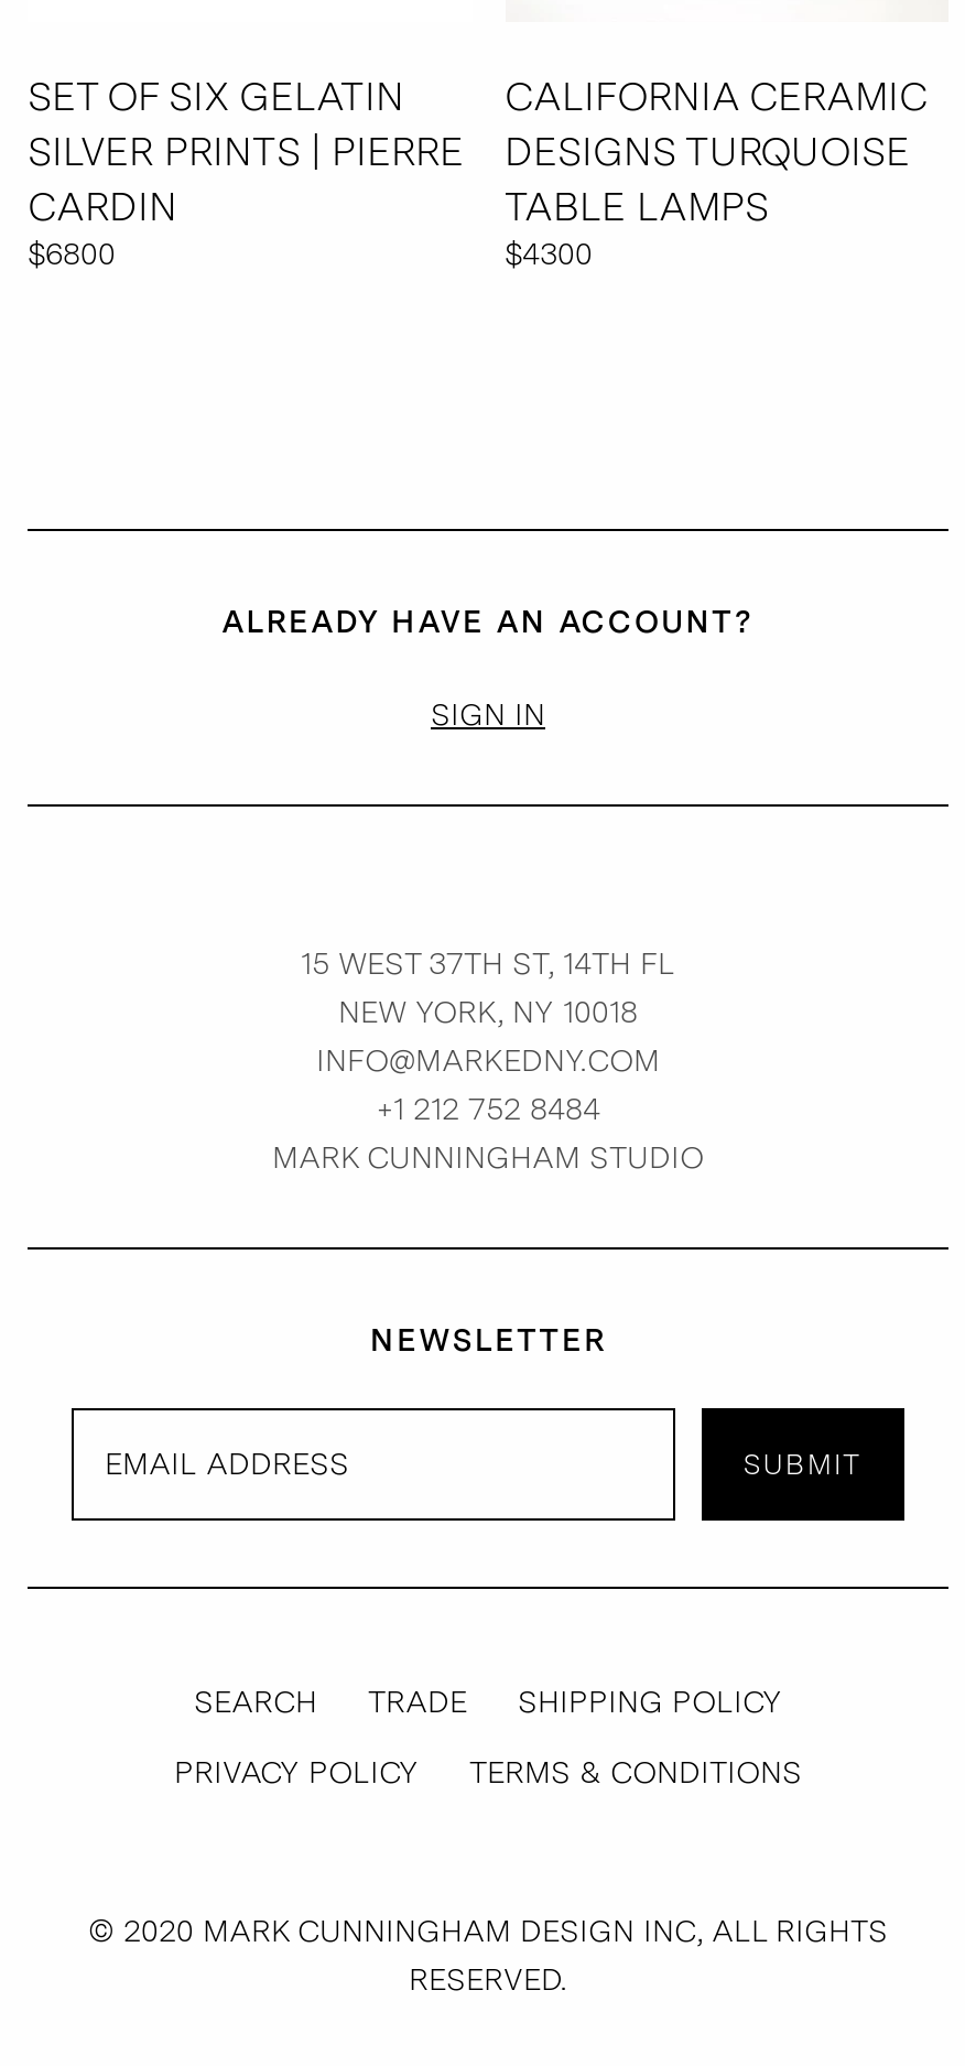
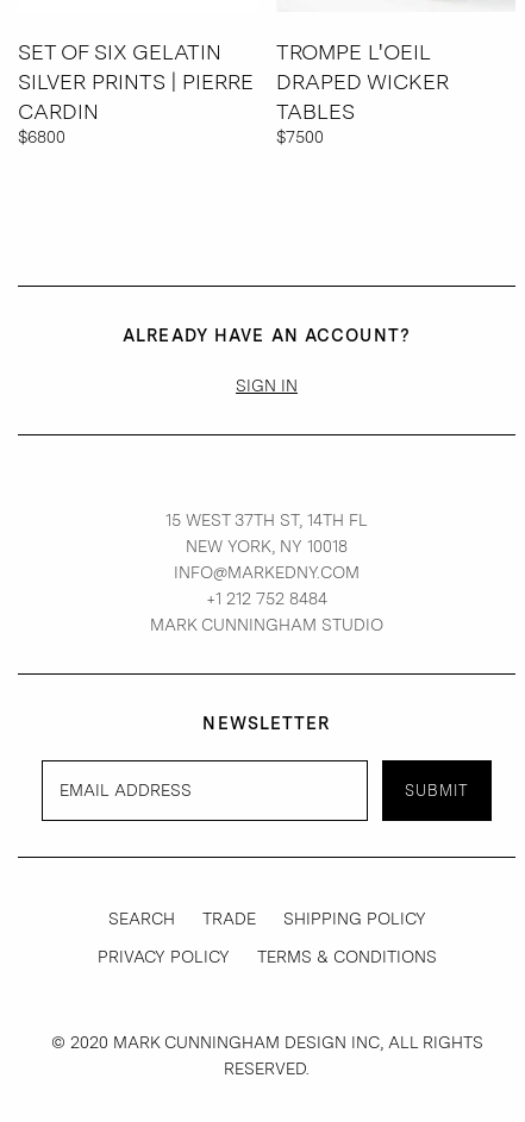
[505,72,925,270] CALIFORNIA CERAMIC | DESIGNS TURQUOISE | TABLE LAMPS | $4300 -> [276,39,448,146] TROMPE L'OEIL | DRAPED WICKER | TABLES | $7500

